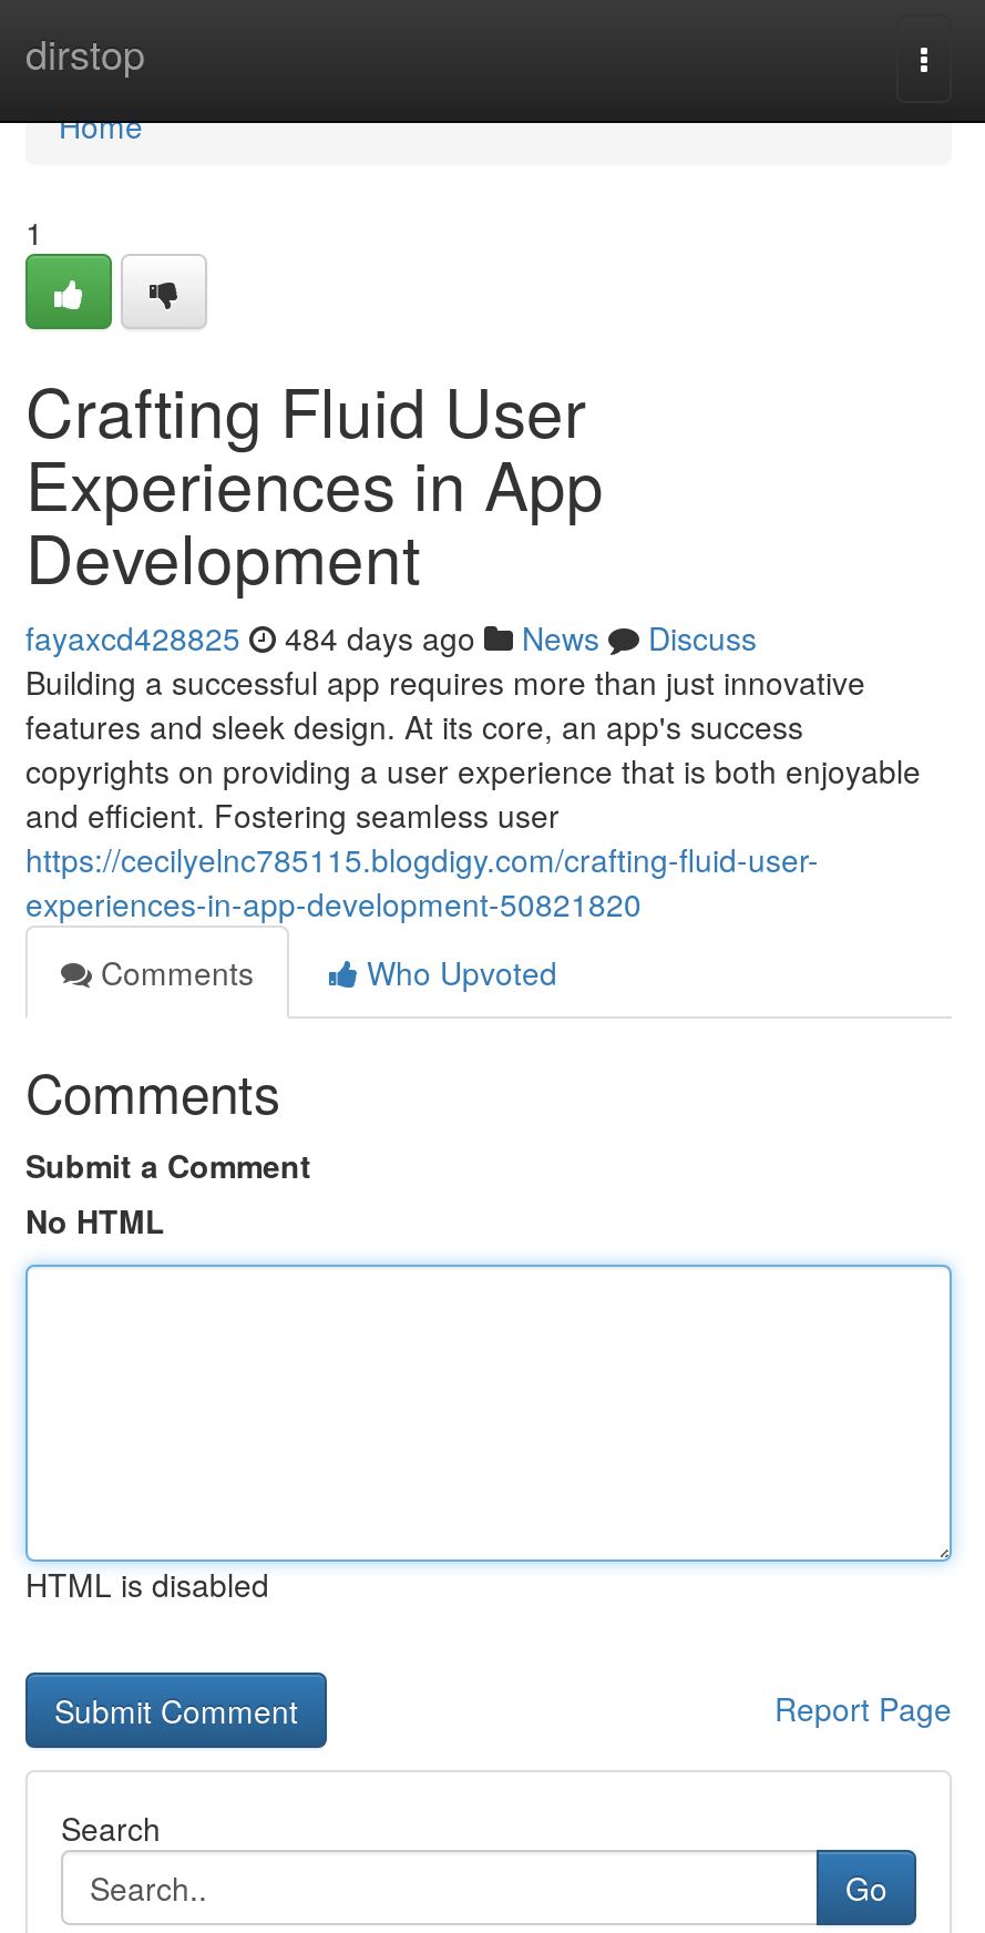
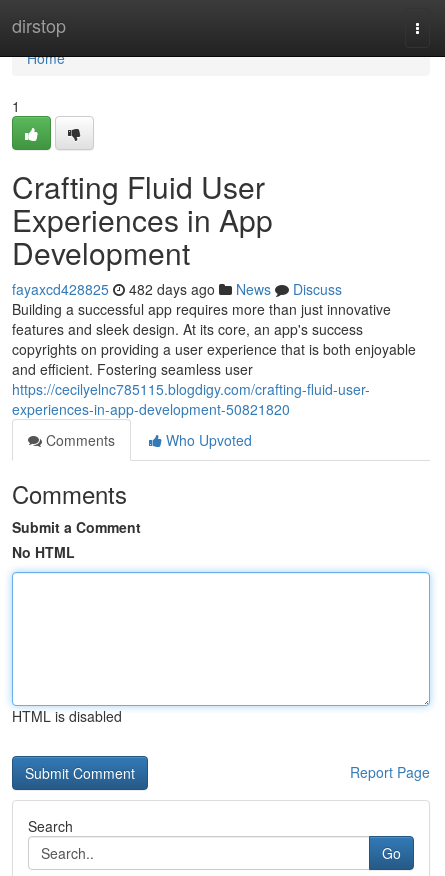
[25,615,757,659] fayaxcd428825 484 days ago News Discuss -> [12,279,342,299] fayaxcd428825 482 days ago News Discuss

